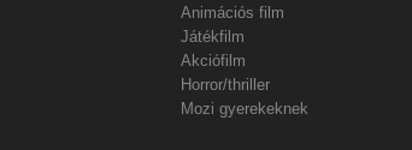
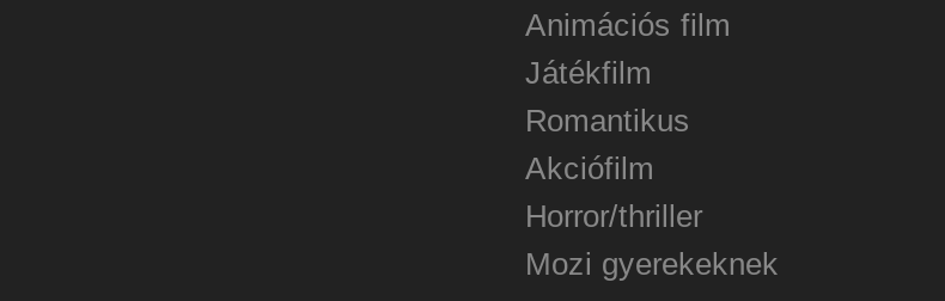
none -> [525,102,690,138] Romantikus

